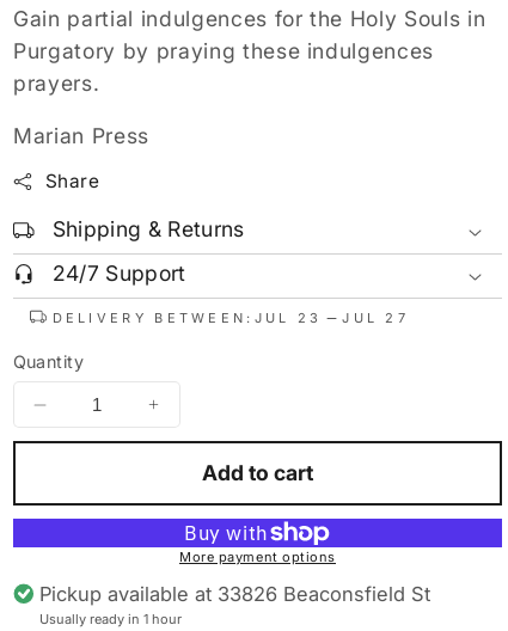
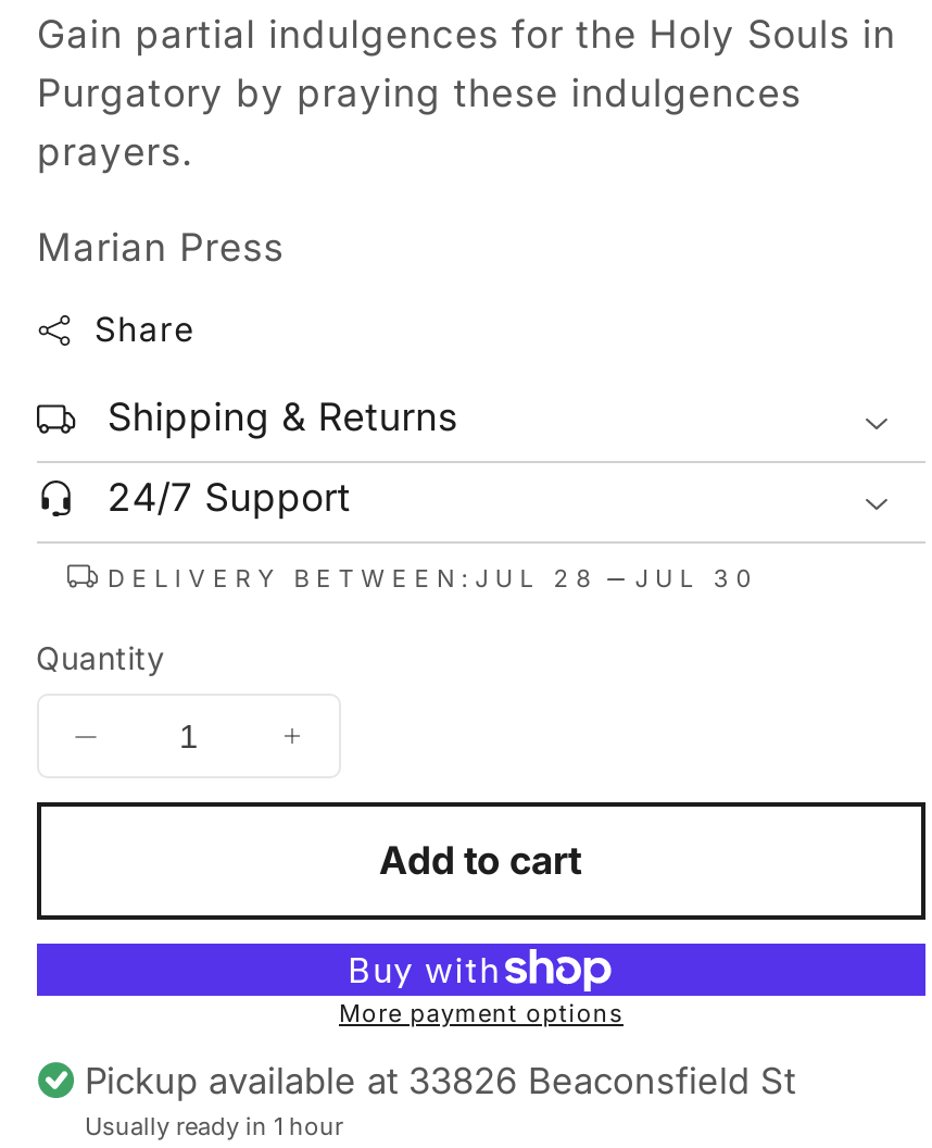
[52,309,322,326] DELIVERY BETWEEN: JUL 23 -> [108,563,598,593] DELIVERY BETWEEN: JUL 28
[342,309,409,326] JUL 27 -> [635,563,758,593] JUL 30

